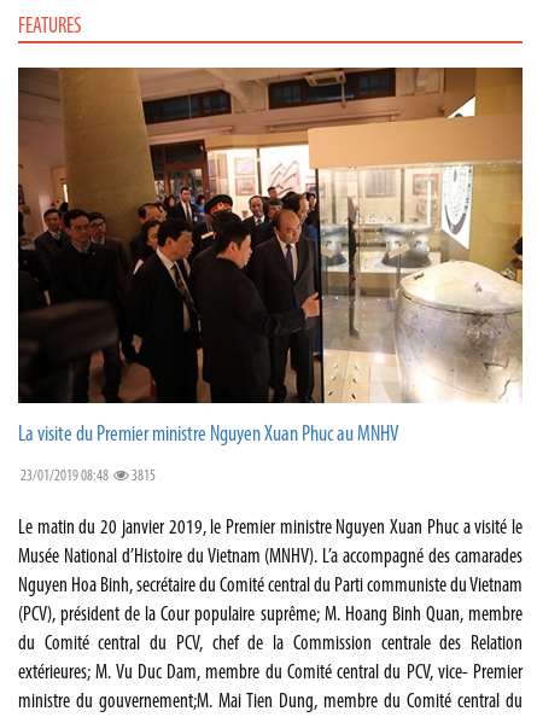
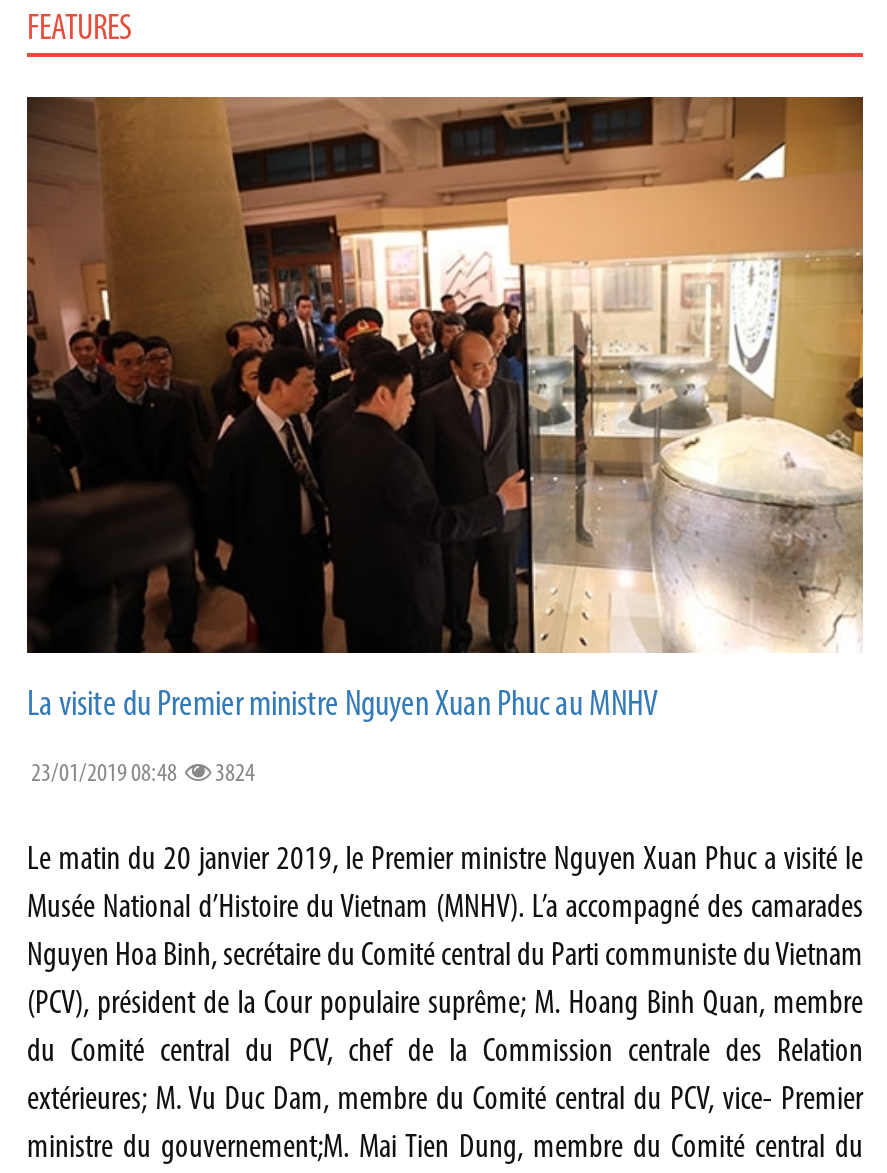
[21,469,156,485] 23/01/2019 08:48 3815 -> [31,762,255,788] 23/01/2019 08:48 3824

